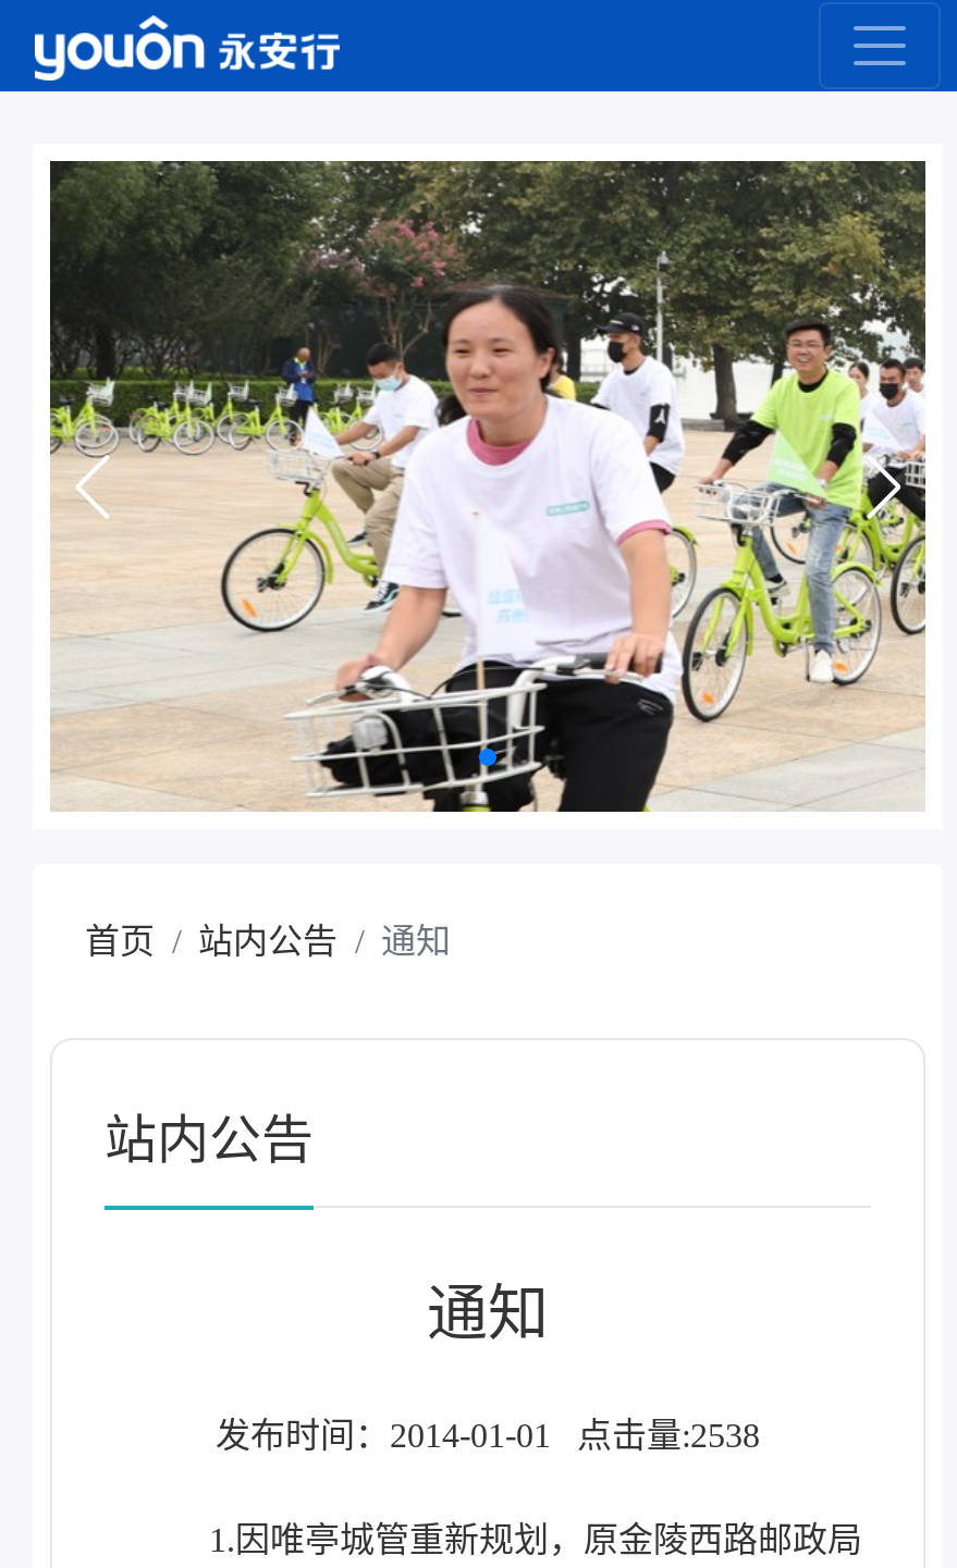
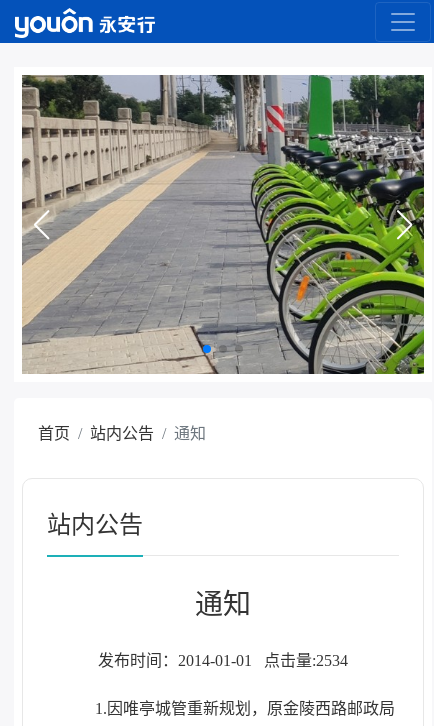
[48,159,925,812] [image] -> [22,75,425,375] [image]
[216,1418,760,1455] 发布时间：2014-01-01 点击量:2538 -> [98,652,348,669] 发布时间：2014-01-01 点击量:2534

